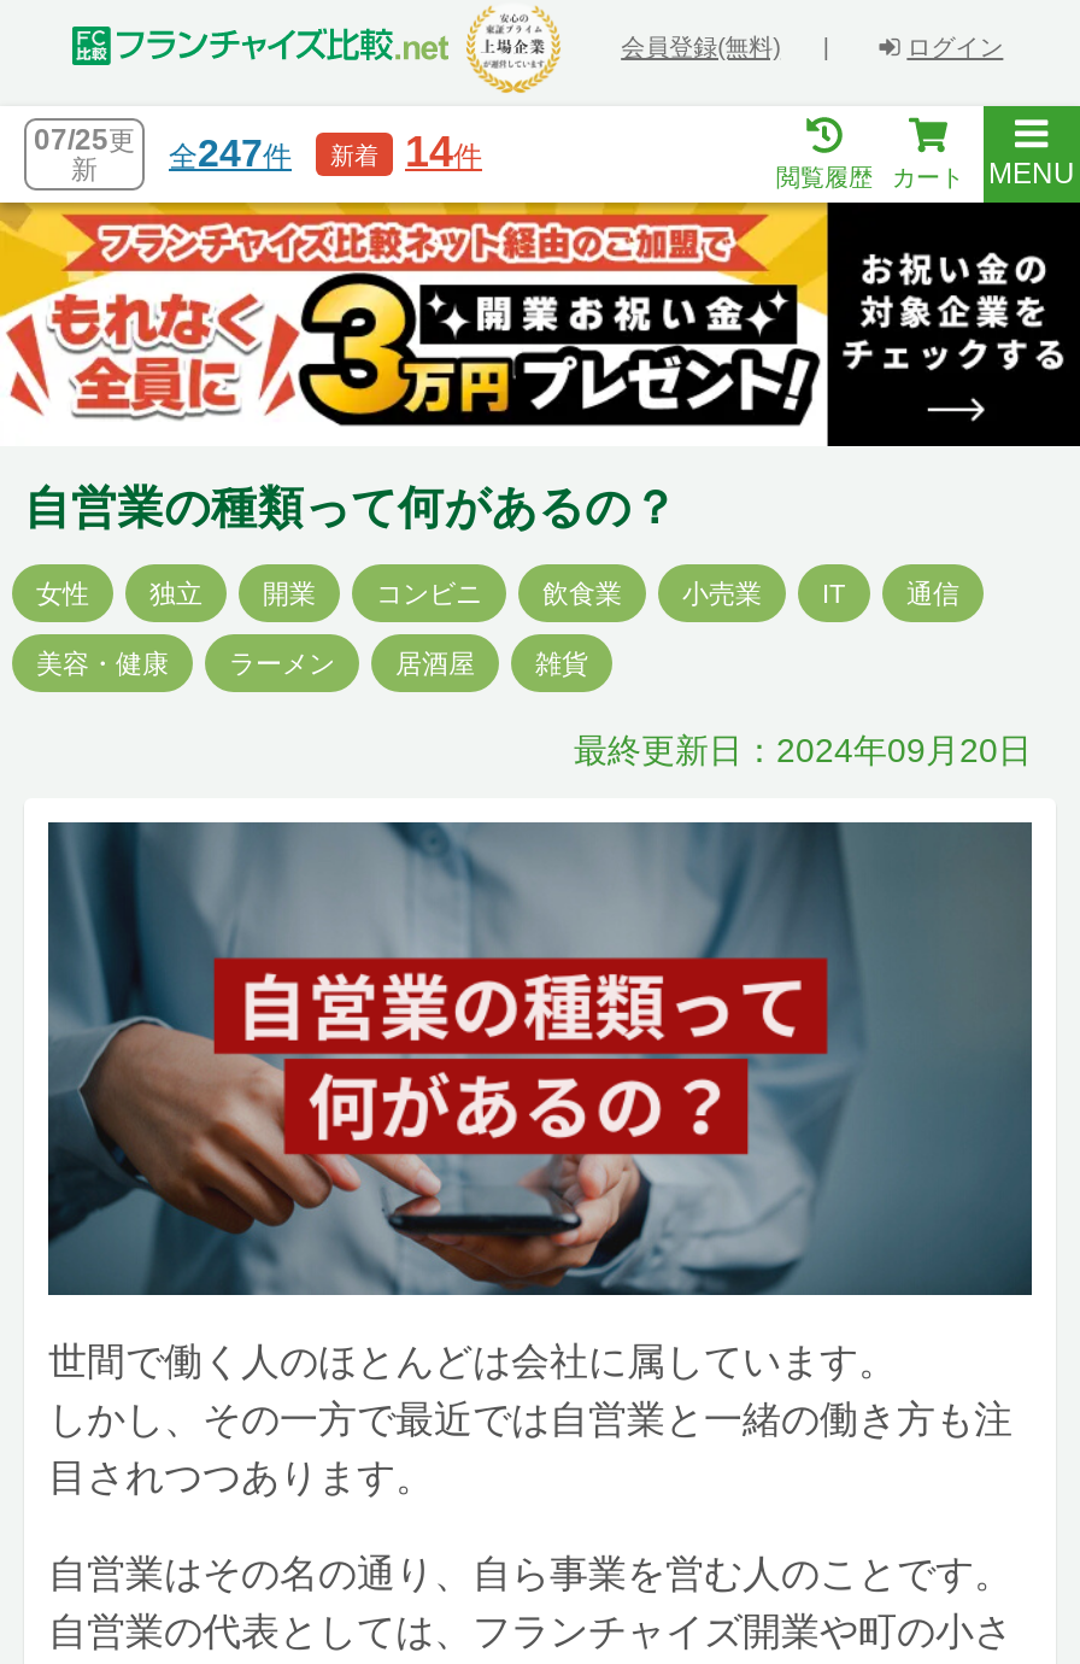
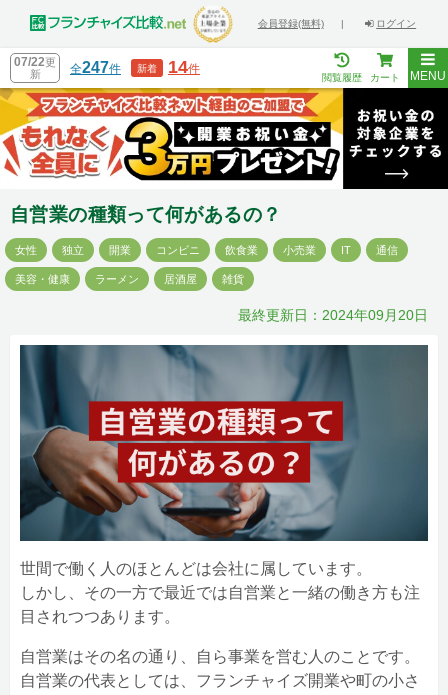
[34,123,482,176] 07/25更 全247件 新着 14件 -> [14,55,200,77] 07/22更 全247件 新着 14件

